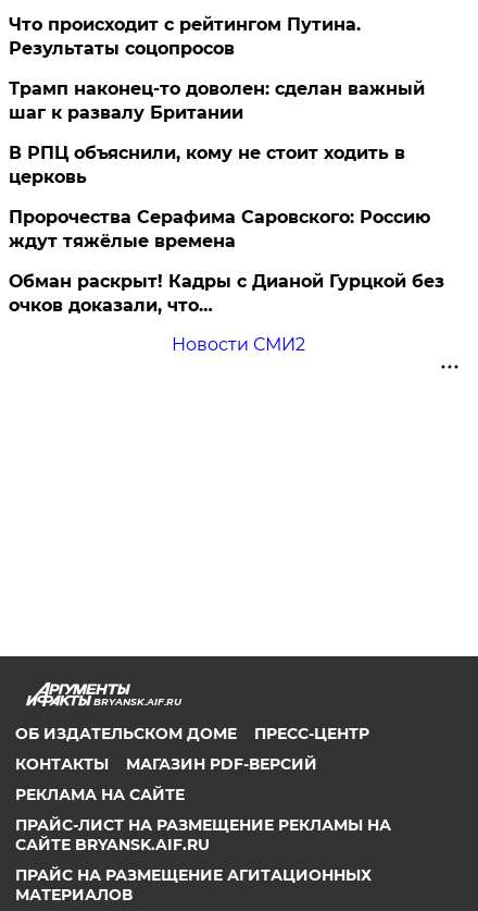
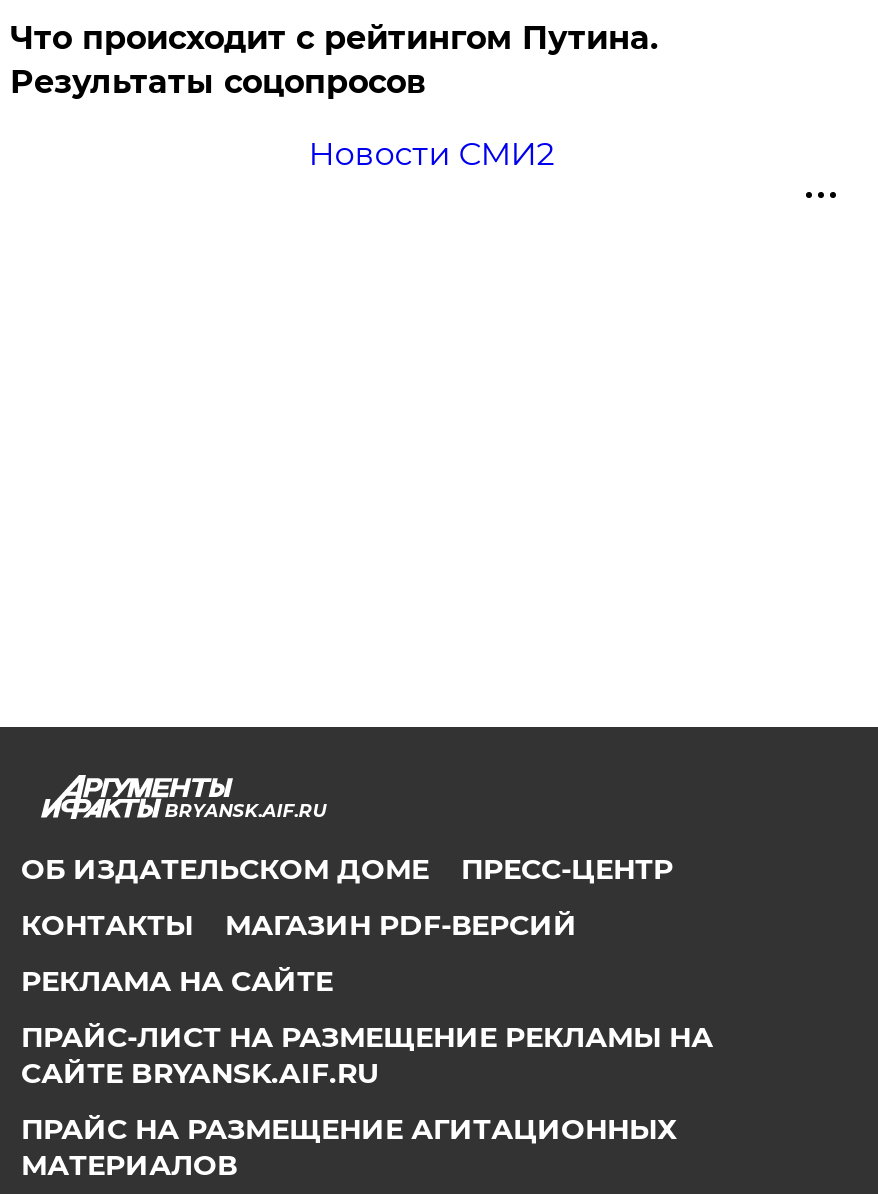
[9,78,445,316] Трамп наконец-то доволен: сделан важный | шаг к развалу Британии | В РПЦ объяснили, кому не стоит ходить в | церковь | Пророчества Серафима Саровского: Россию | ждут тяжёлые времена | Обман раскрыт! Кадры с Дианой Гурцкой без | очков доказали, что… -> none

